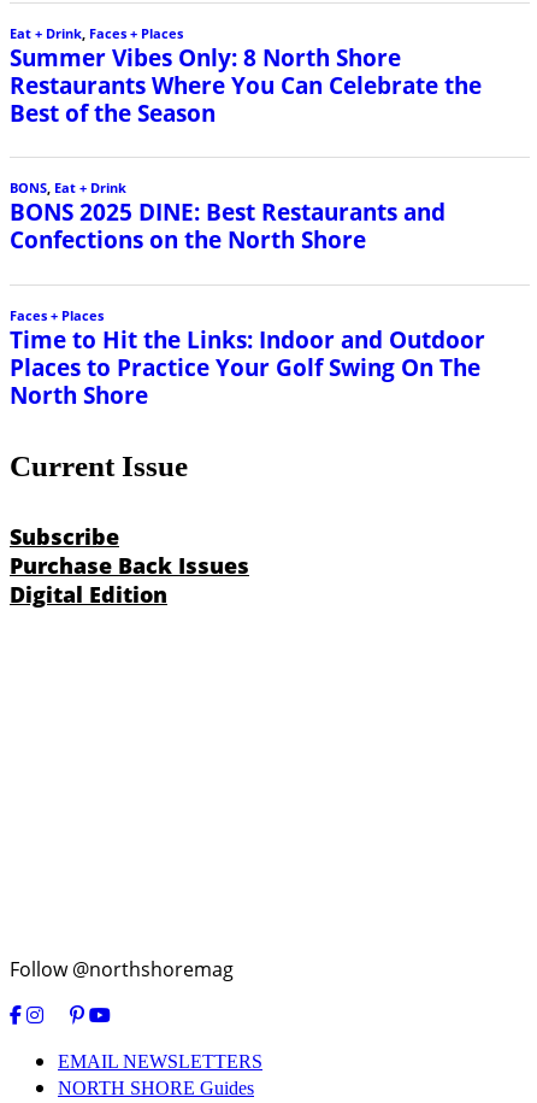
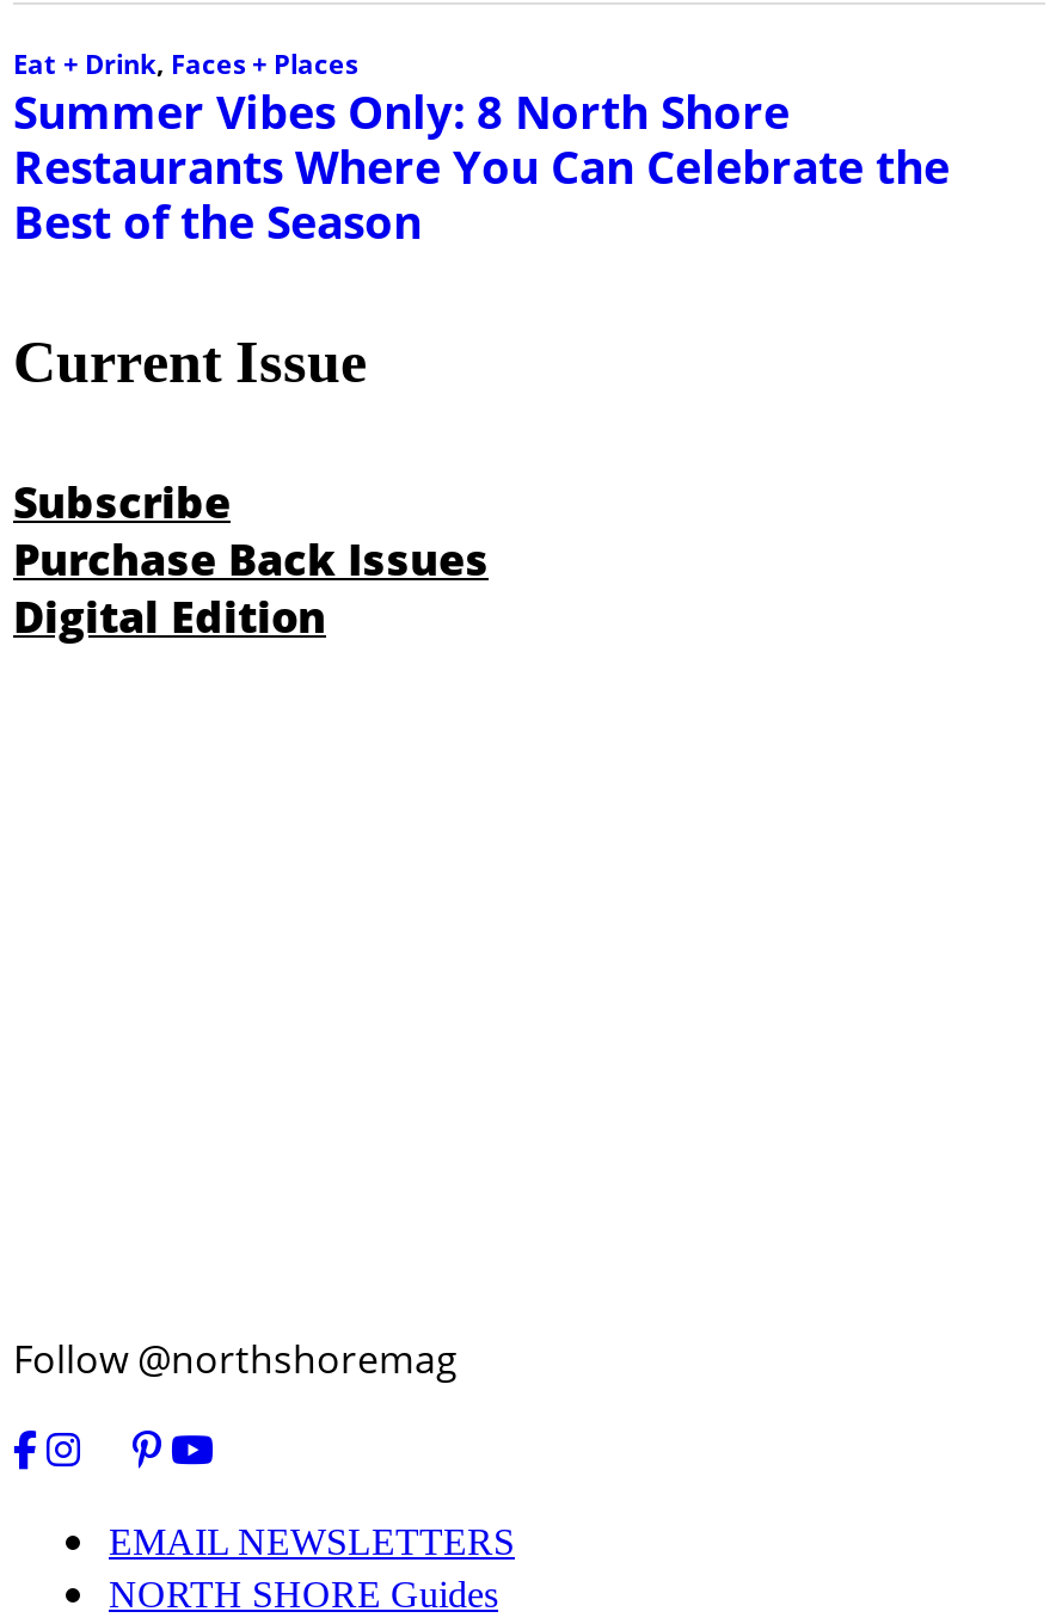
[10,179,485,411] BONS, Eat + Drink | BONS 2025 DINE: Best Restaurants and | Confections on the North Shore | Faces + Places | Time to Hit the Links: Indoor and Outdoor | Places to Practice Your Golf Swing On The | North Shore -> none

